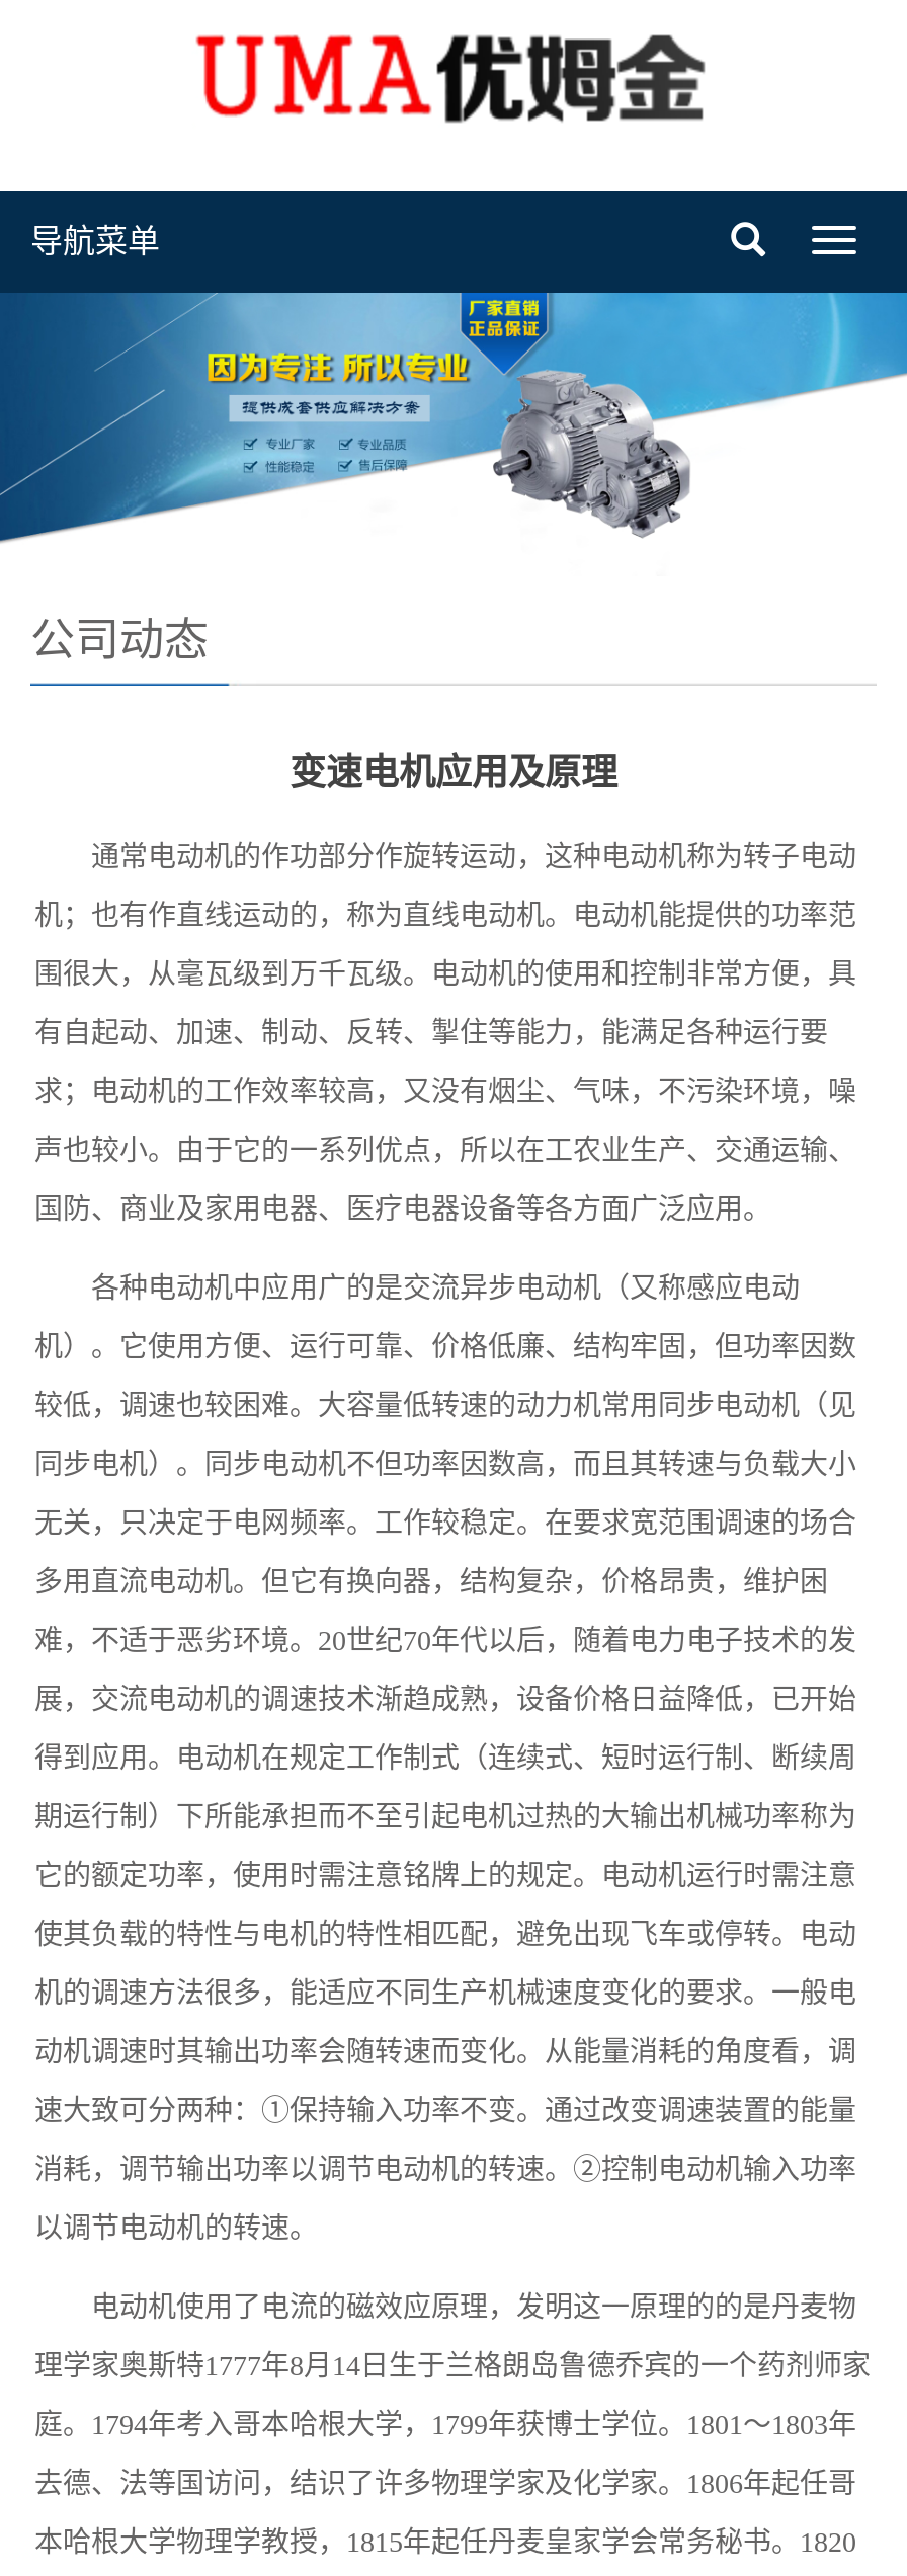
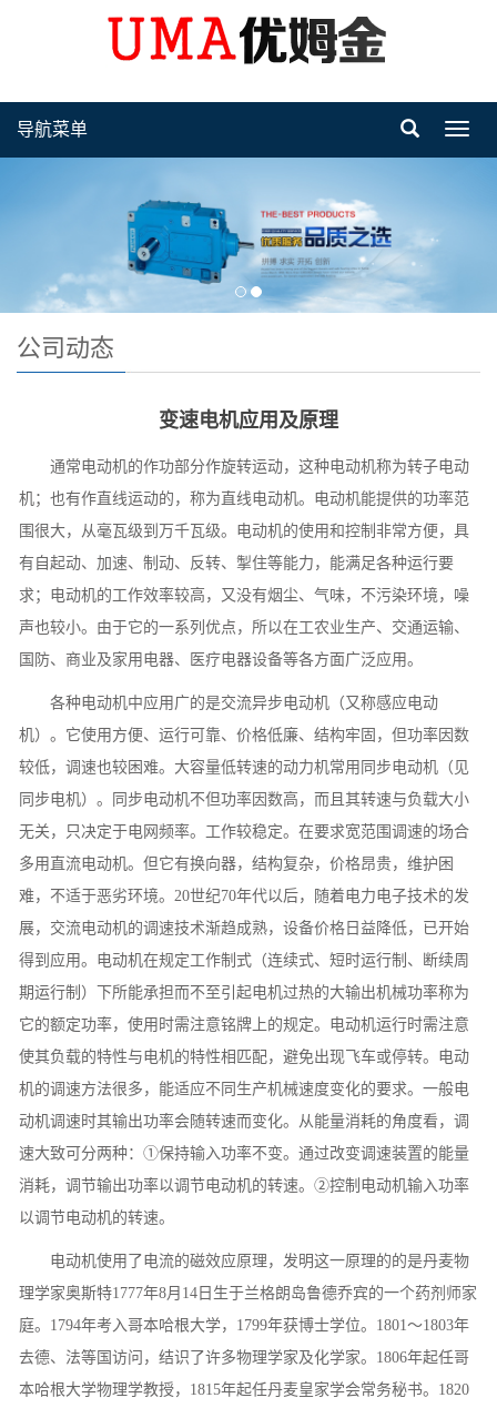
[6,293,901,576] [image] -> [3,156,494,314] [image]

